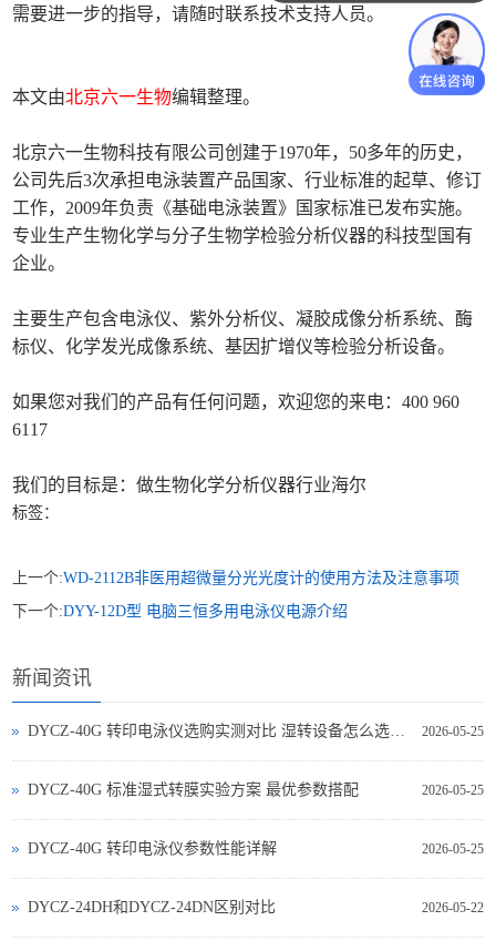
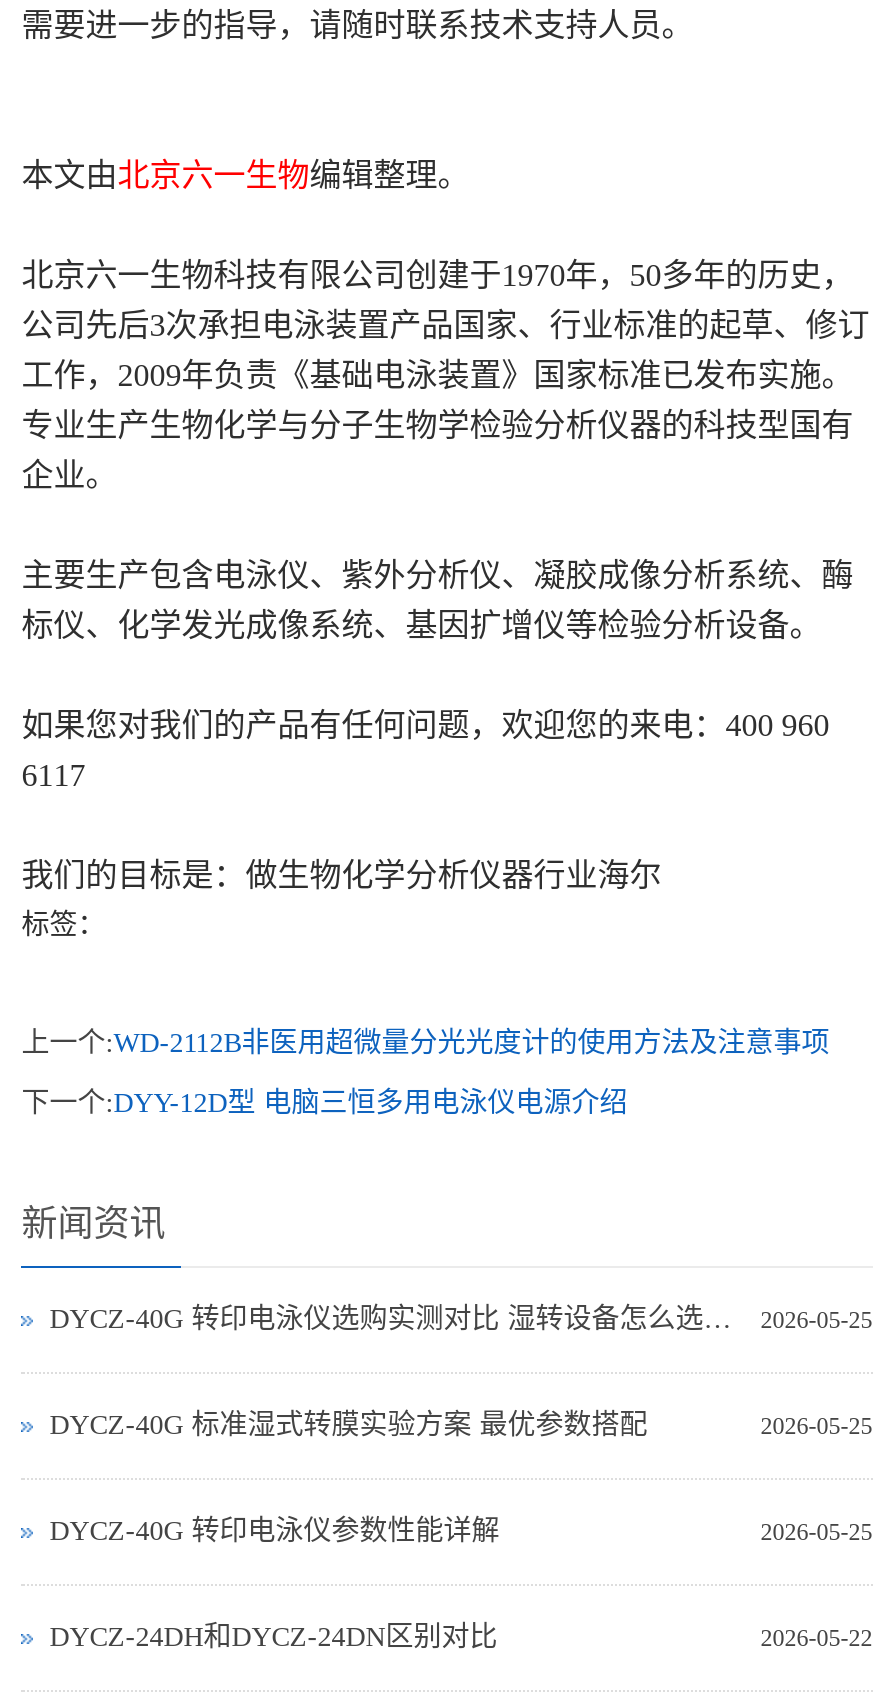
[407,12,486,96] [image] -> none

